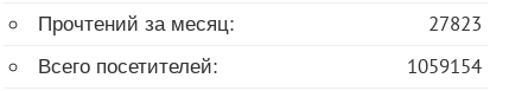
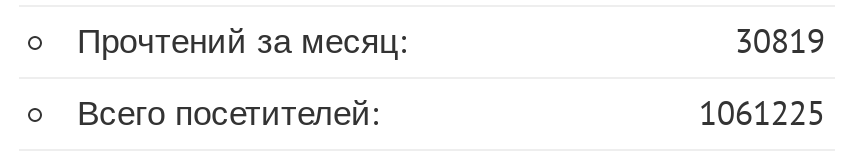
[428,11,481,37] 27823 -> [735,19,825,63] 30819
[407,53,481,79] 1059154 -> [699,91,825,135] 1061225

